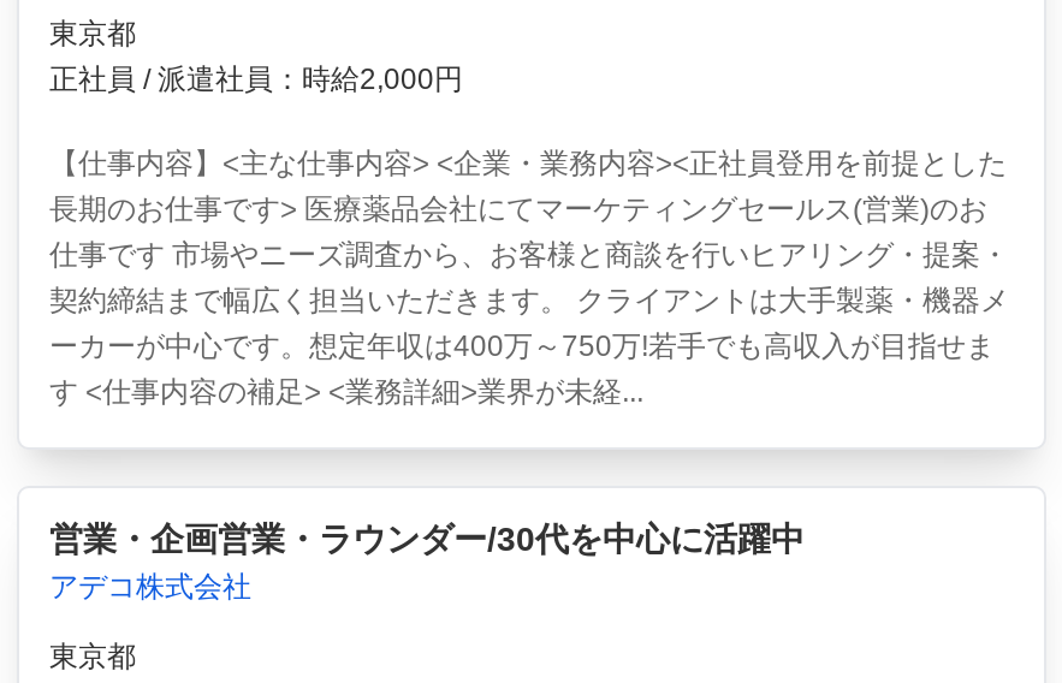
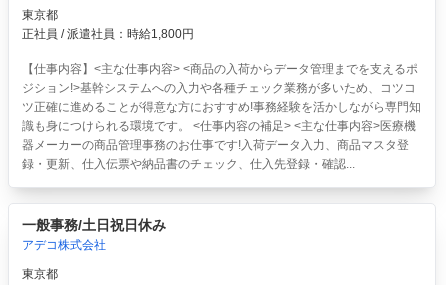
[49,63,463,97] 正社員 / 派遣社員：時給2,000円 -> [21,27,193,41] 正社員 / 派遣社員：時給1,800円
[49,148,1009,410] 【仕事内容】<主な仕事内容> <企業・業務内容><正社員登用を前提とした | 長期のお仕事です> 医療薬品会社にてマーケティングセールス(営業)のお | 仕事です 市場やニーズ調査から、お客様と商談を行いヒアリング・提案・ | 契約締結まで幅広く担当いただきます。 クライアントは大手製薬・機器メ | ーカーが中心です。想定年収は400万～750万!若手でも高収入が目指せま | す <仕事内容の補足> <業務詳細>業界が未経... -> [21,62,420,171] 【仕事内容】<主な仕事内容> <商品の入荷からデータ管理までを支えるポ | ジション!>基幹システムへの入力や各種チェック業務が多いため、コツコ | ツ正確に進めることが得意な方におすすめ!事務経験を活かしながら専門知 | 識も身につけられる環境です。 <仕事内容の補足> <主な仕事内容>医療機 | 器メーカーの商品管理事務のお仕事です!入荷データ入力、商品マスタ登 | 録・更新、仕入伝票や納品書のチェック、仕入先登録・確認...
[49,520,805,559] 営業・企画営業・ラウンダー/30代を中心に活躍中 -> [21,217,165,233] 一般事務/土日祝日休み

